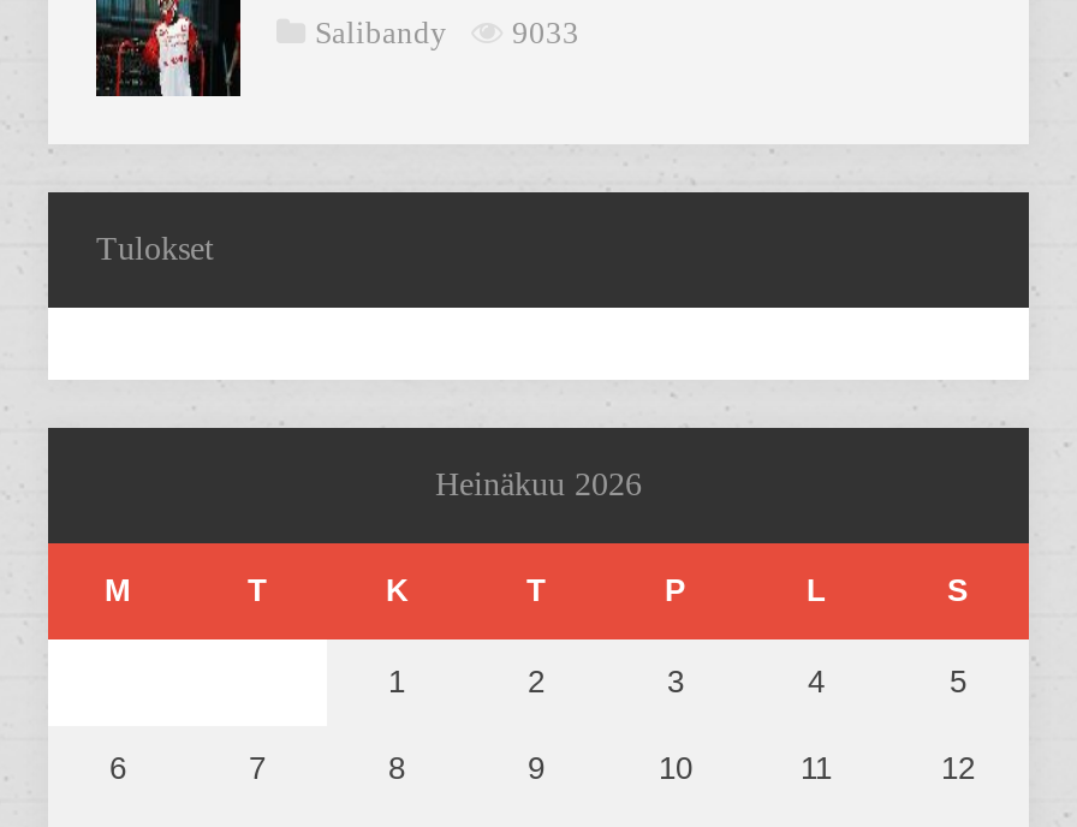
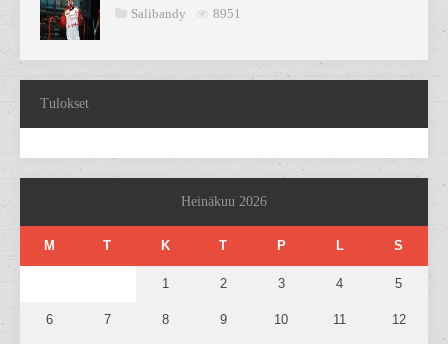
[315,15,579,51] Salibandy 9033 -> [131,6,241,21] Salibandy 8951

